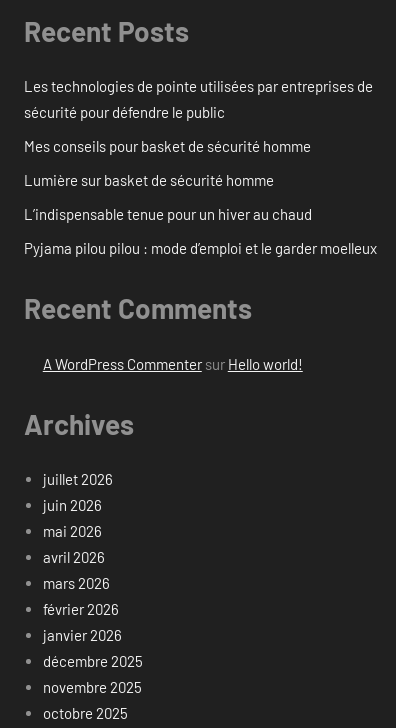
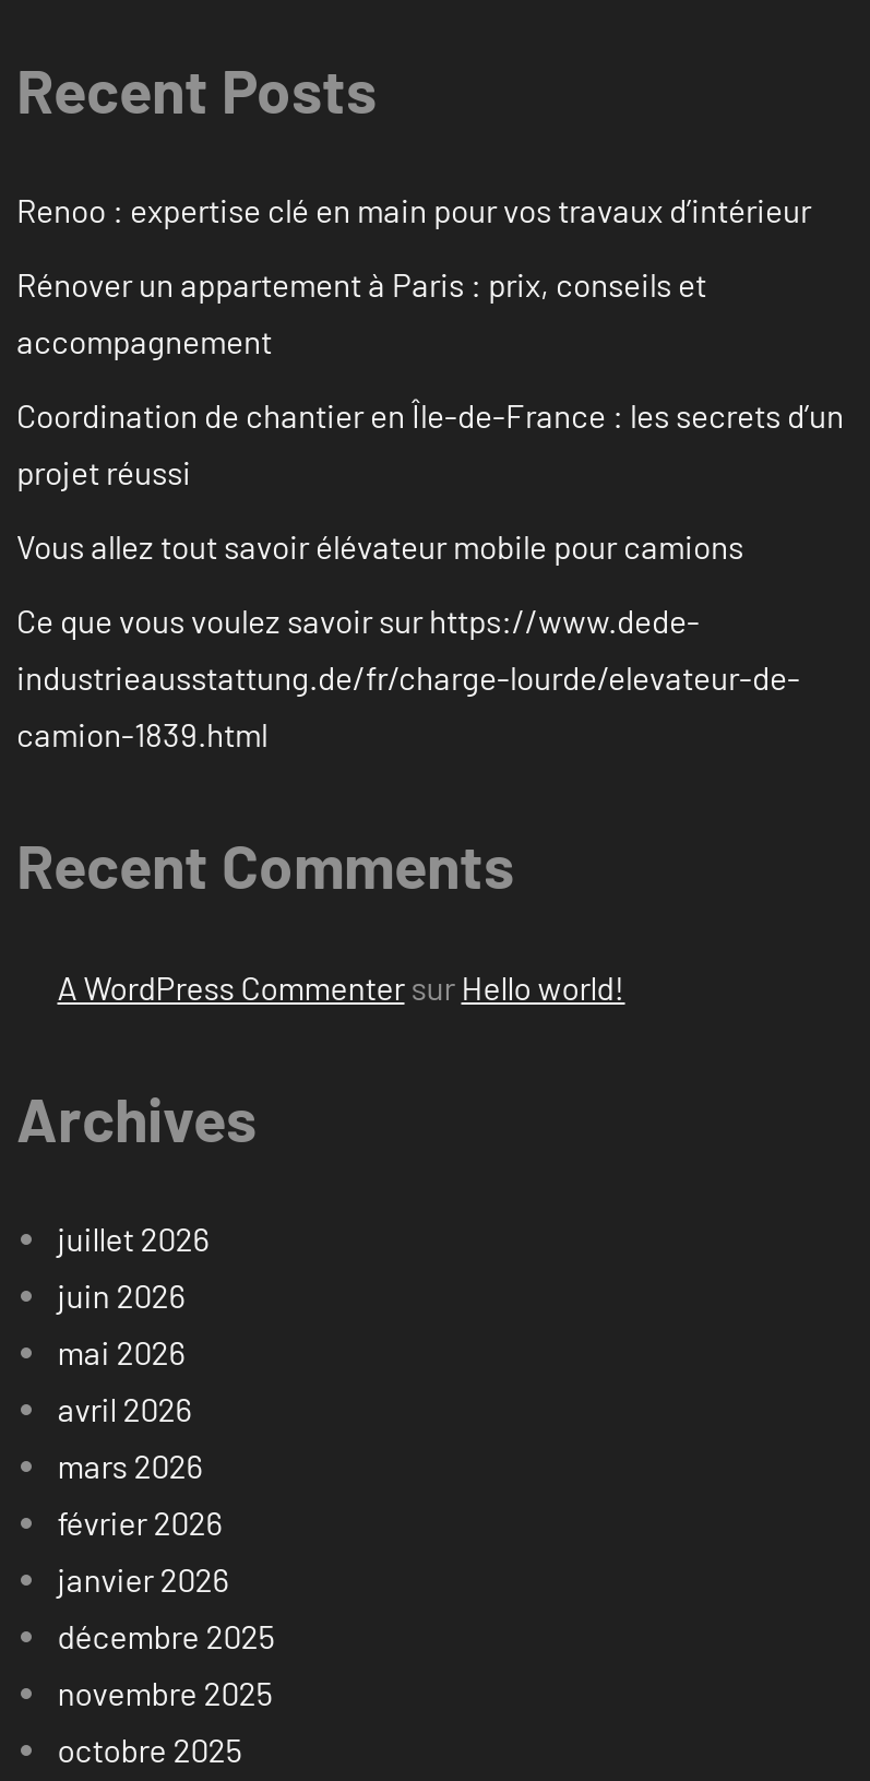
[24,77,373,121] Les technologies de pointe utilisées par entreprises de | sécurité pour défendre le public -> [16,191,811,230] Renoo : expertise clé en main pour vos travaux d’intérieur
[24,137,311,155] Mes conseils pour basket de sécurité homme -> [16,265,706,361] Rénover un appartement à Paris : prix, conseils et | accompagnement
[24,171,274,189] Lumière sur basket de sécurité homme -> [16,396,844,492] Coordination de chantier en Île-de-France : les secrets d’un | projet réussi
[24,205,312,223] L’indispensable tenue pour un hiver au chaud -> [16,527,743,566] Vous allez tout savoir élévateur mobile pour camions
[24,239,377,257] Pyjama pilou pilou : mode d’emploi et le garder moelleux -> [16,601,800,754] Ce que vous voulez savoir sur https://www.dede- | industrieausstattung.de/fr/charge-lourde/elevateur-de- | camion-1839.html

